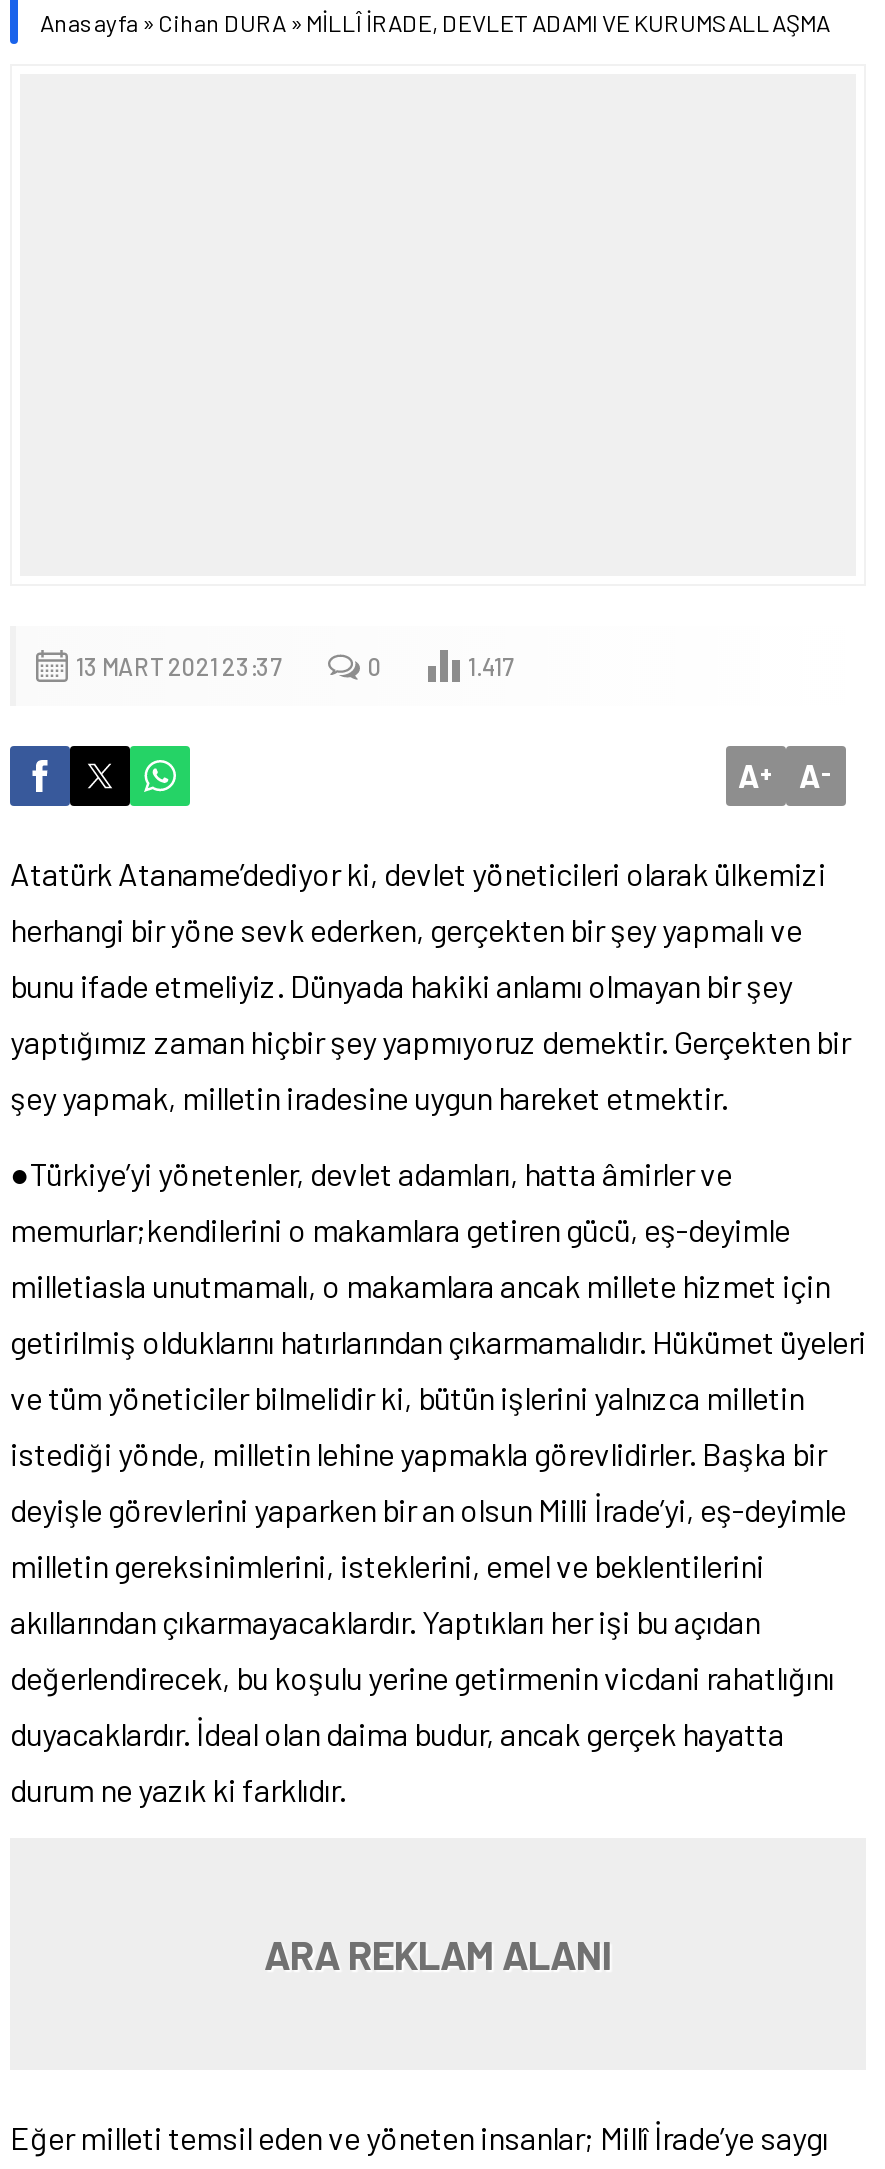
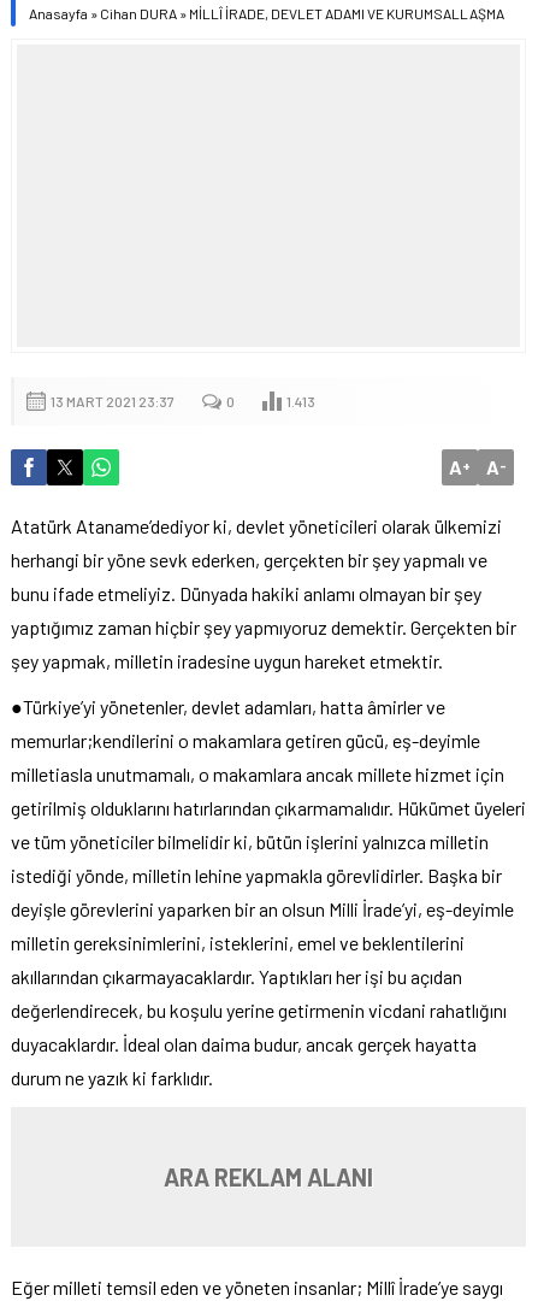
[468,652,514,680] 1.417 -> [286,392,315,409] 1.413

